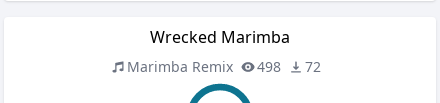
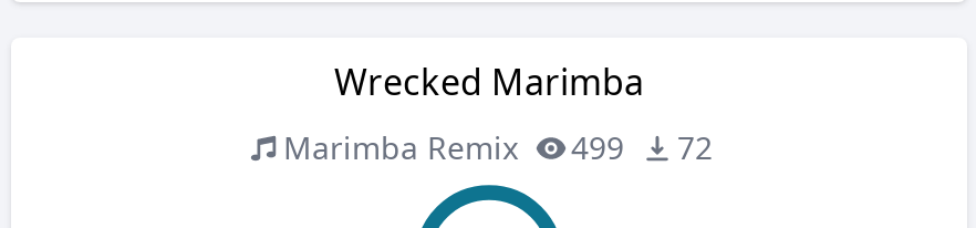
[127,57,321,76] Marimba Remix 498 72 -> [283,126,713,168] Marimba Remix 499 72

